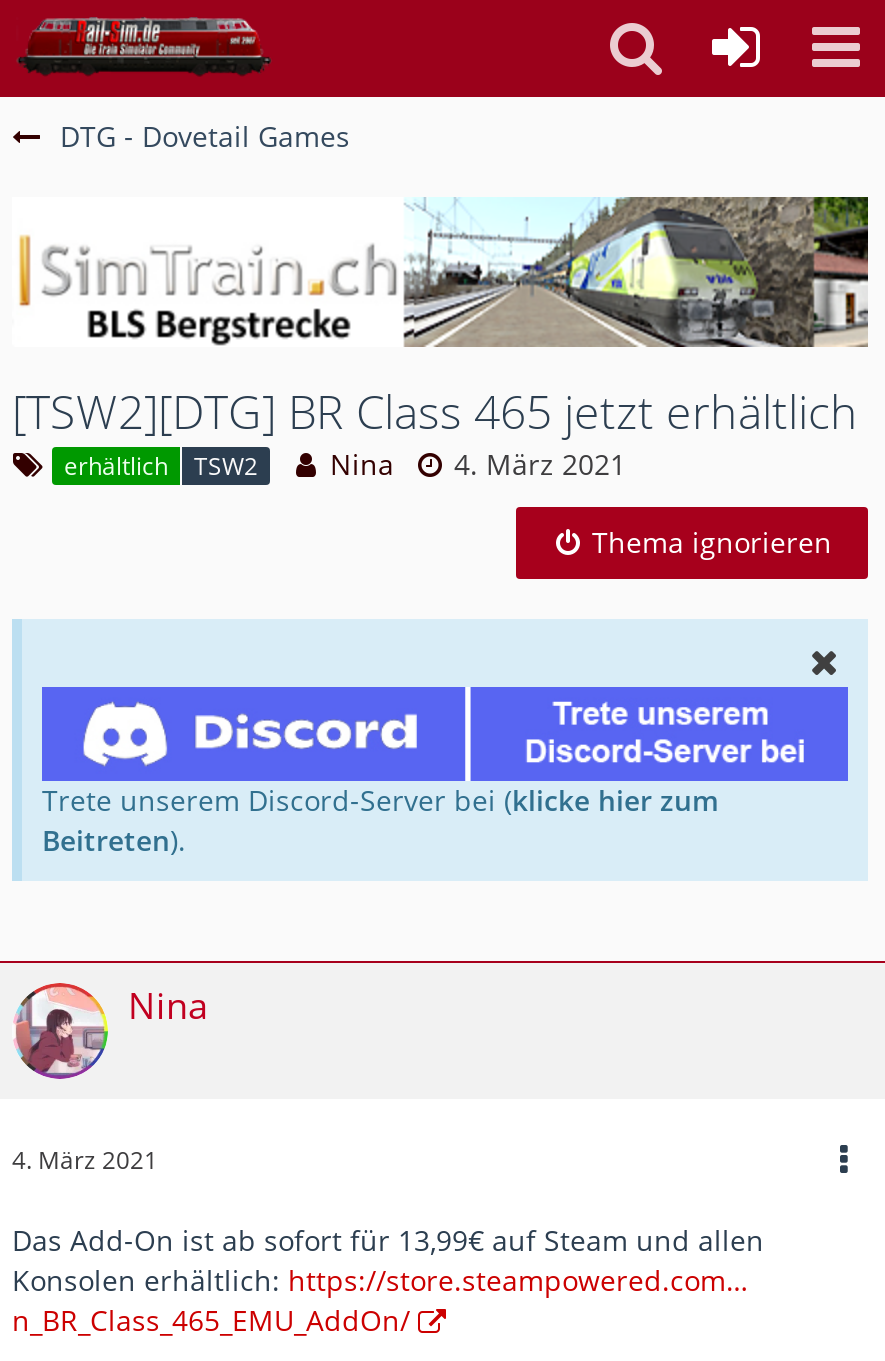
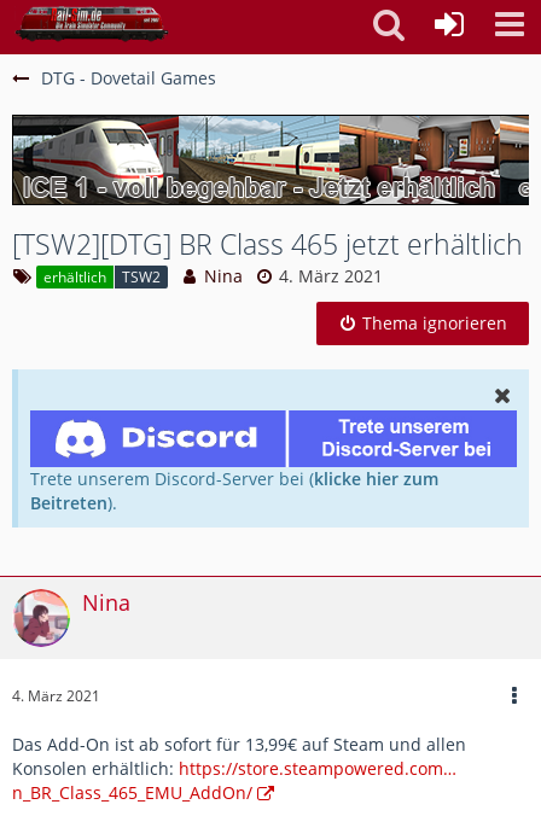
[12,195,870,347] [image] -> [11,113,530,206] [image]

